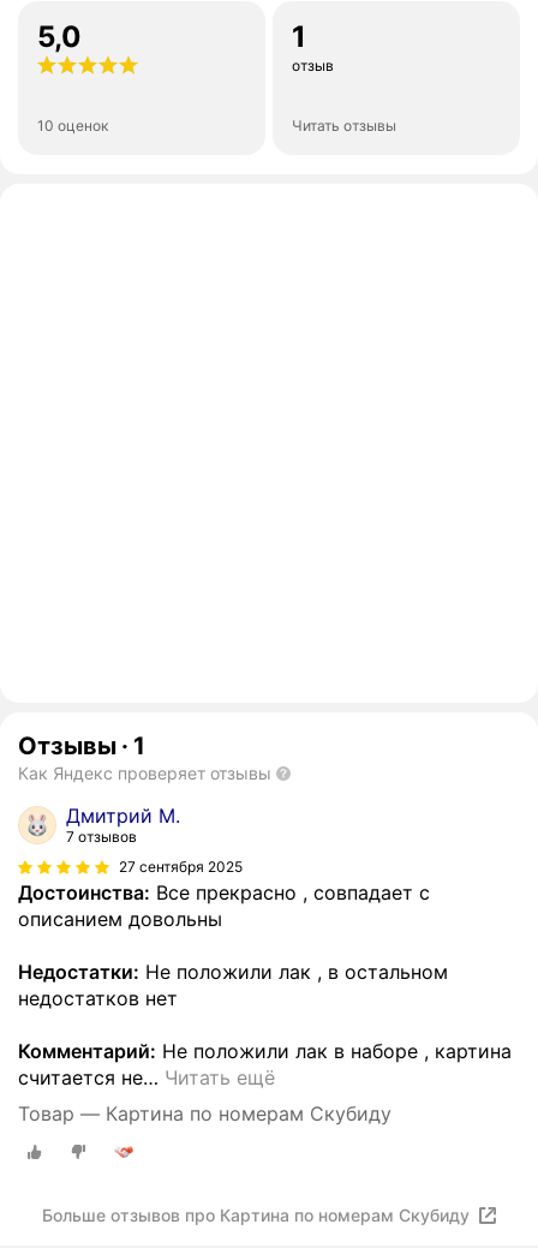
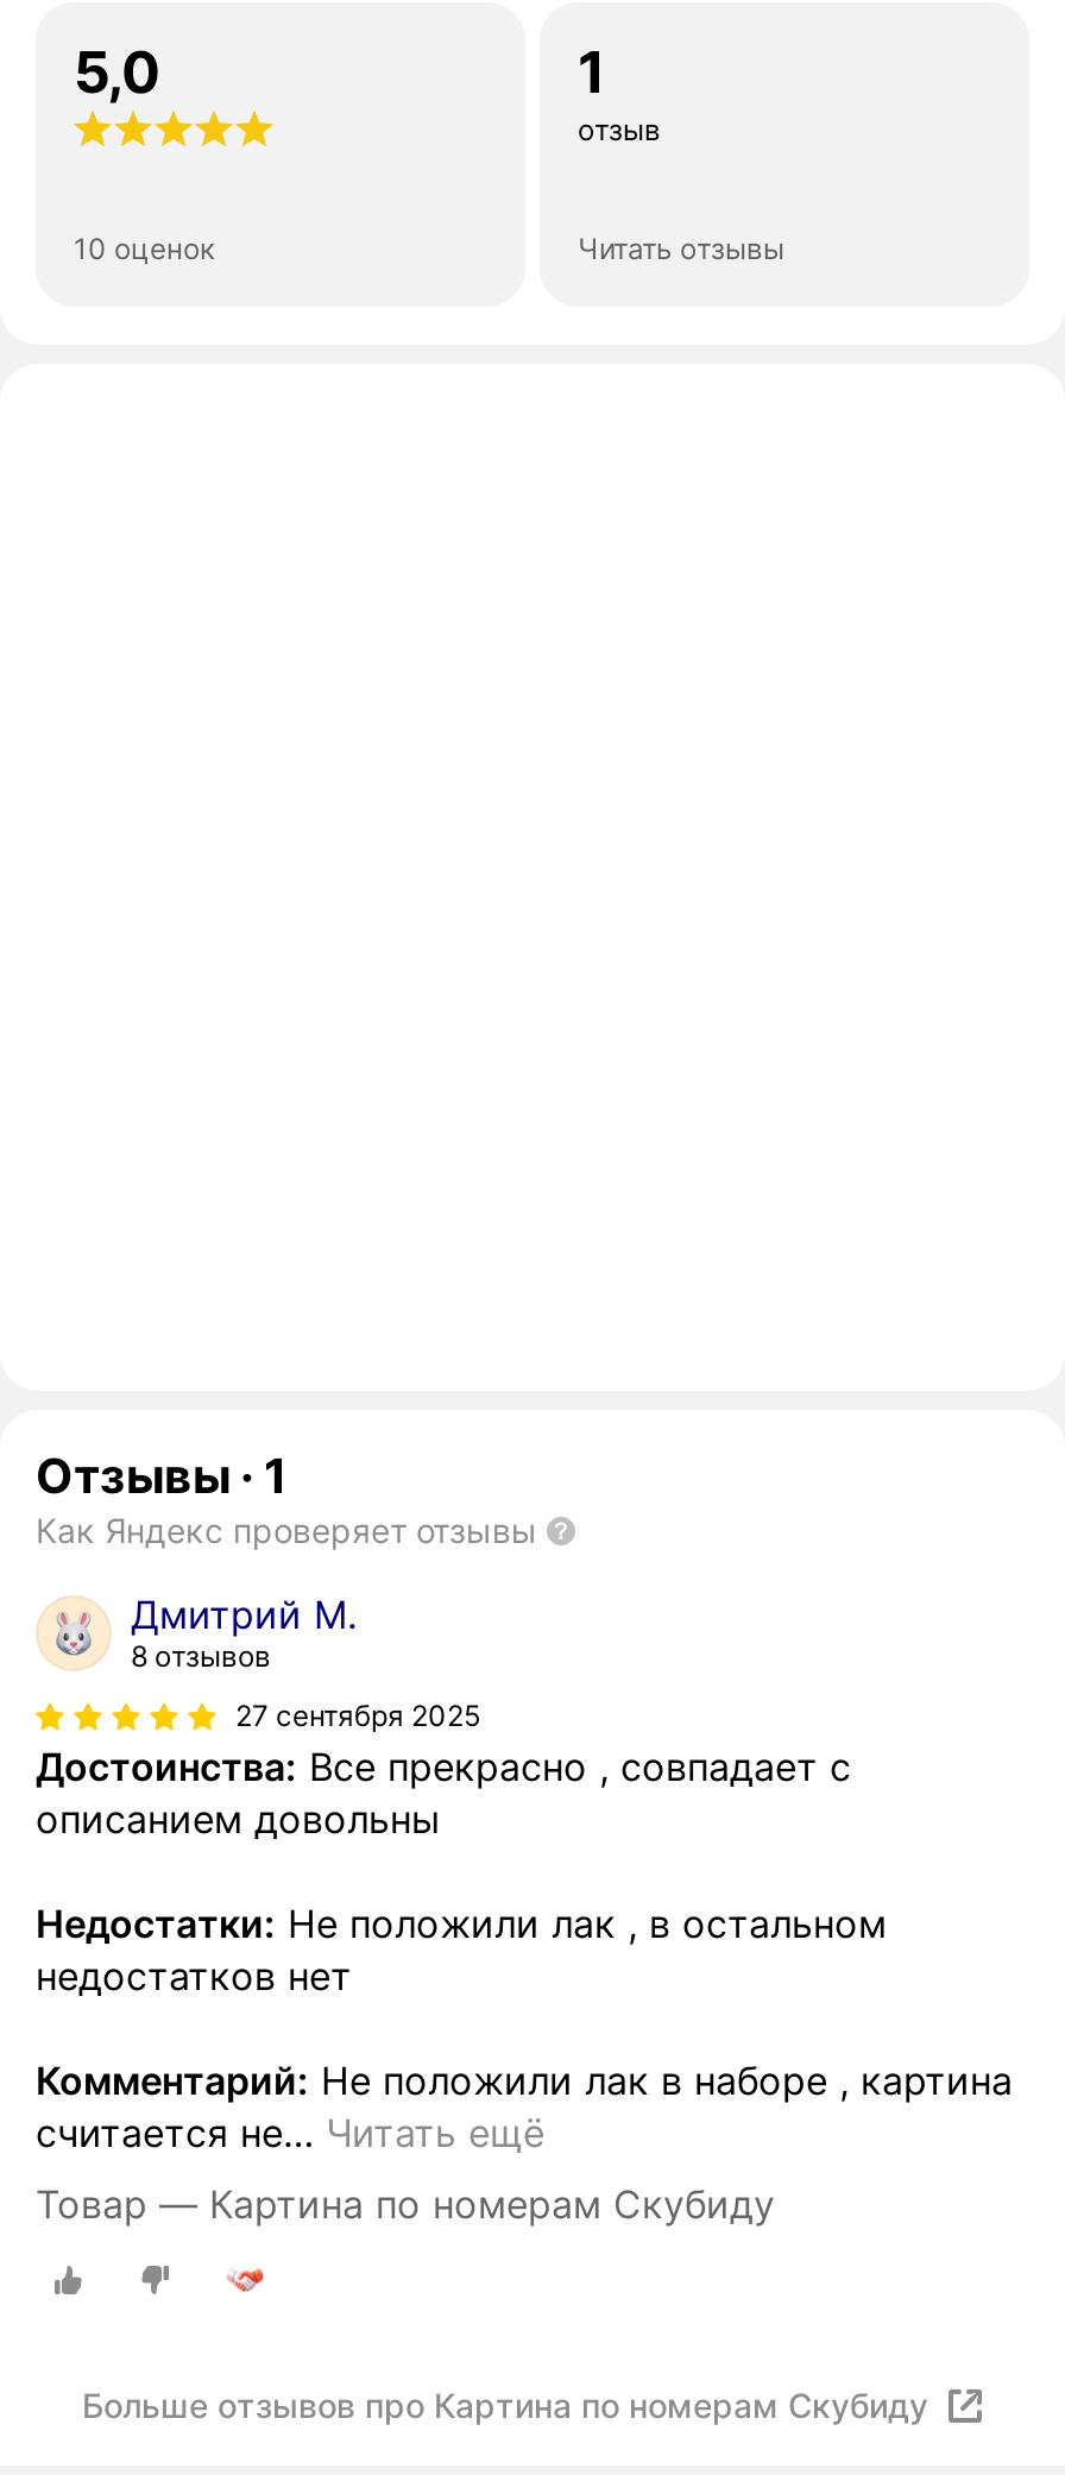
[66,828,137,846] 7 отзывов -> [131,1638,271,1674] 8 отзывов

